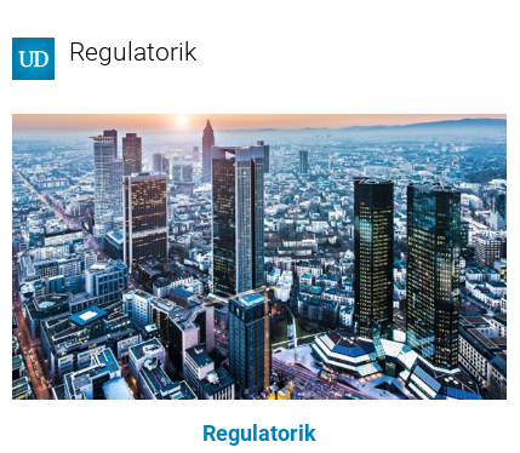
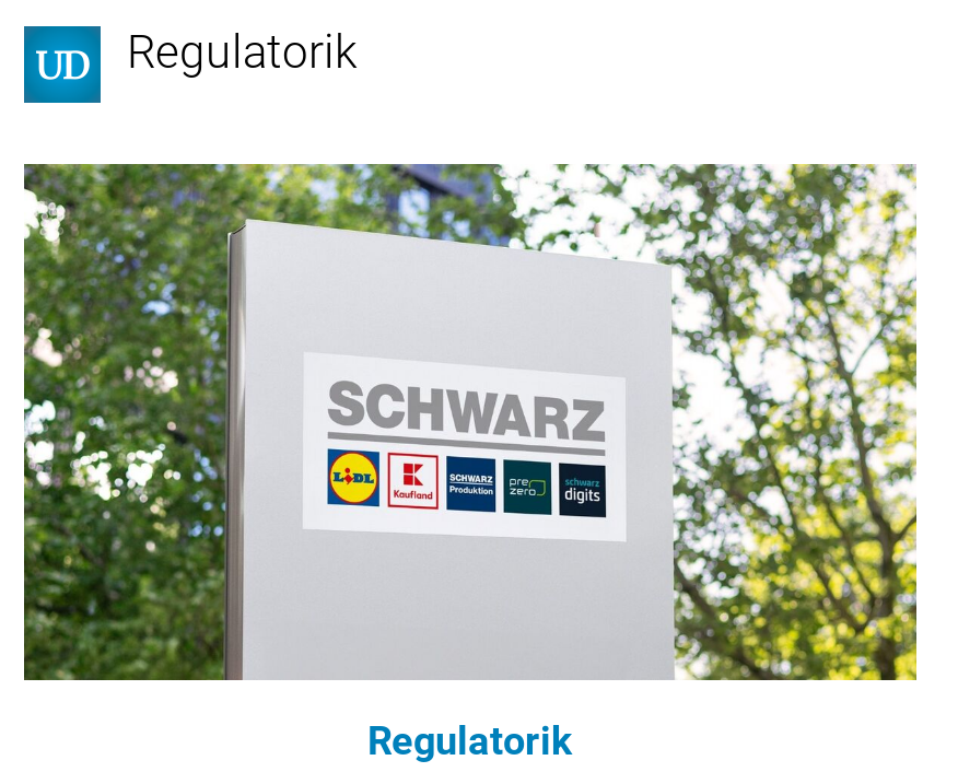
[11,114,508,401] [image] -> [22,162,919,682] [image]

